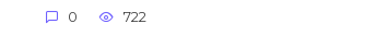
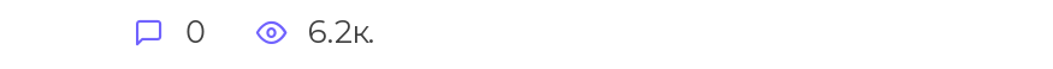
[124,9,146,26] 722 -> [308,15,375,51] 6.2к.

